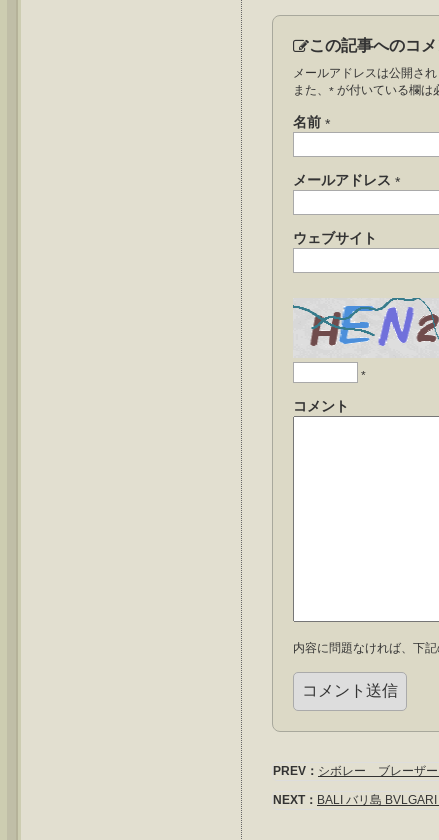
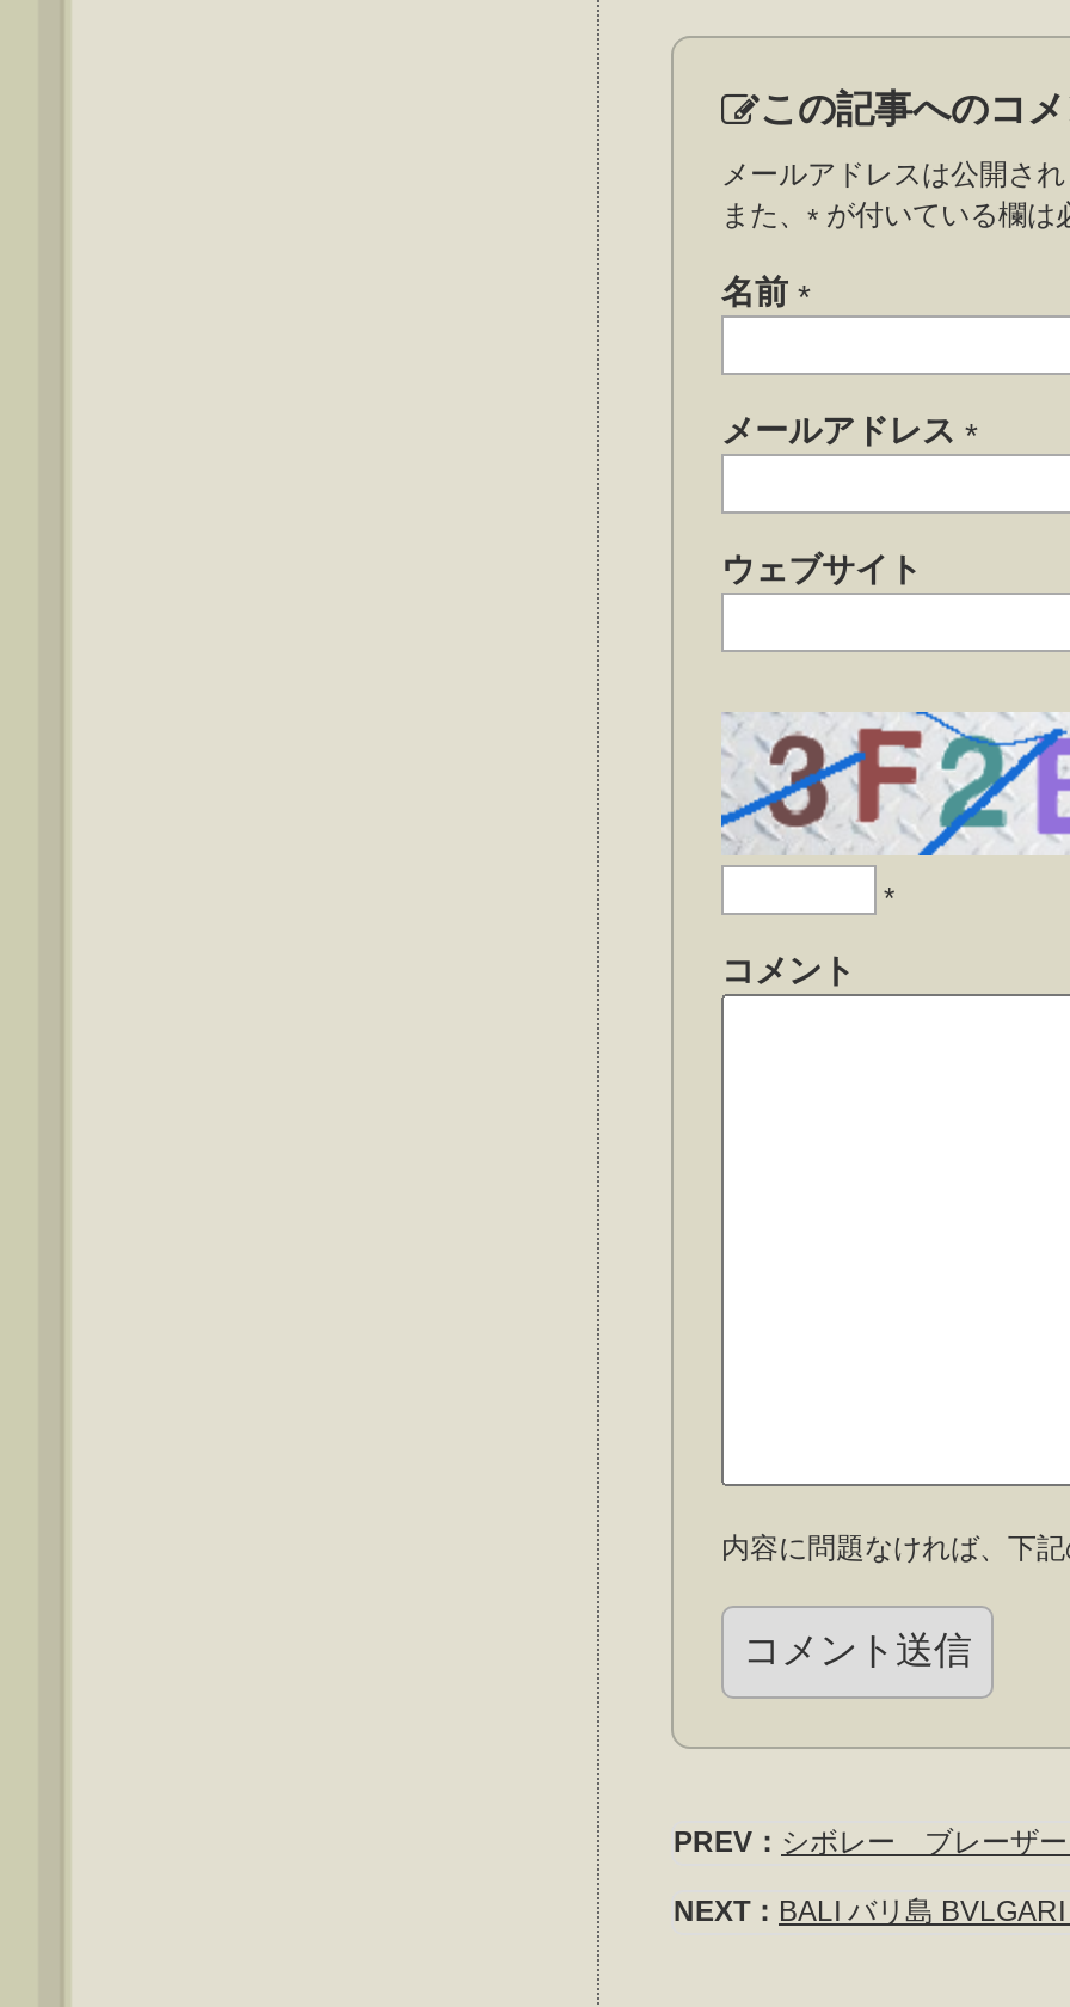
[292,297,436,358] [image] -> [719,710,1063,858] [image]

